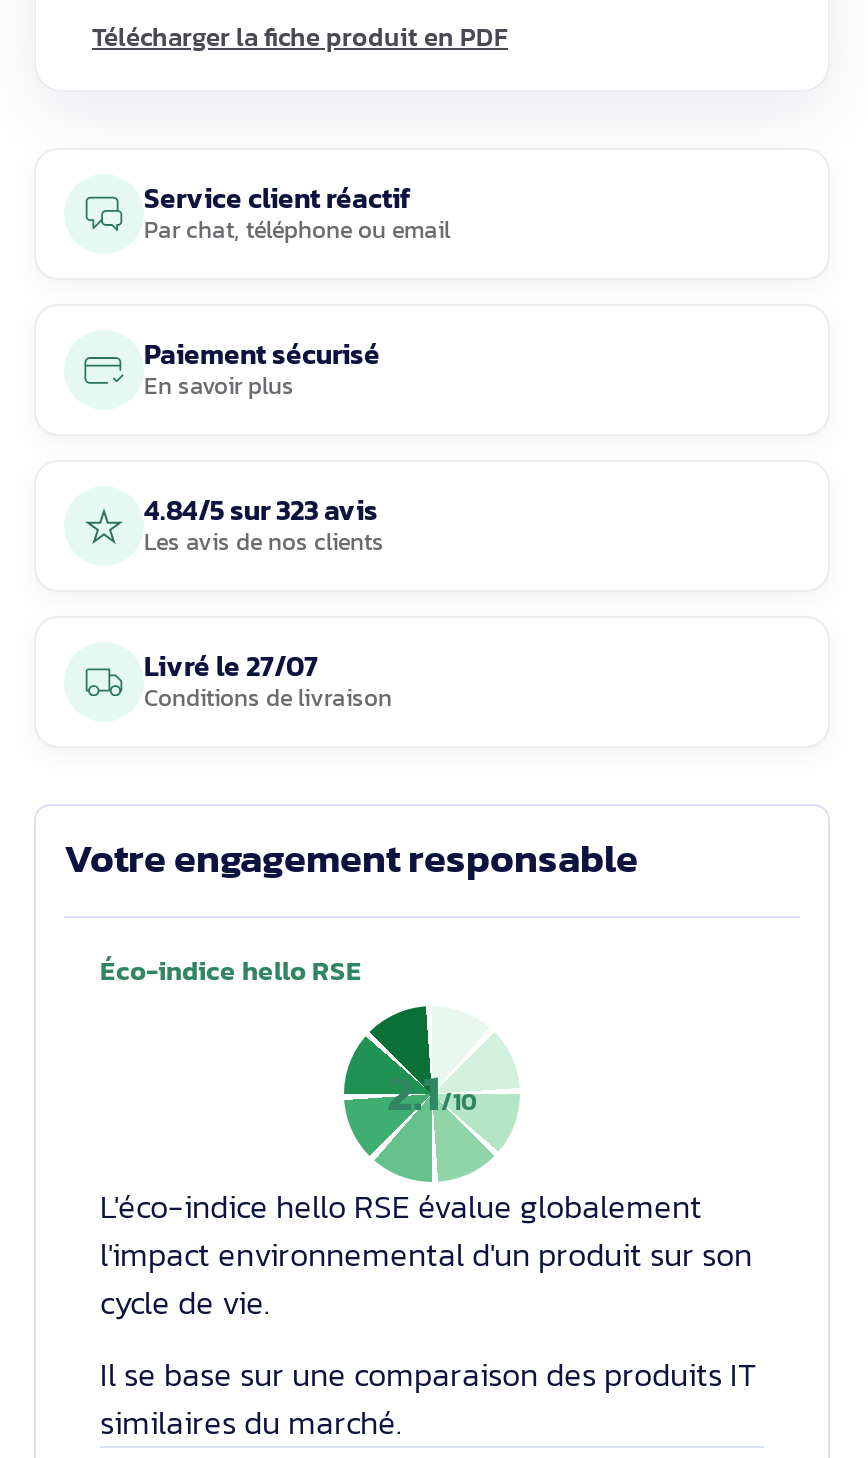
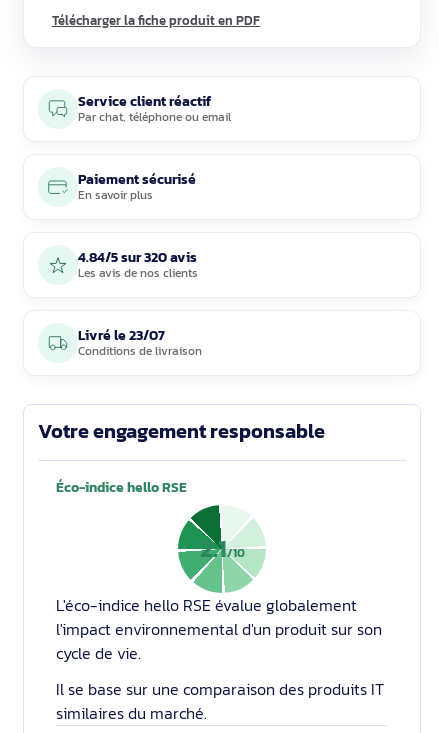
[144,490,378,532] 4.84/5 sur 323 avis -> [78,247,197,268] 4.84/5 sur 320 avis
[144,646,318,688] Livré le 27/07 -> [78,325,165,346] Livré le 23/07

